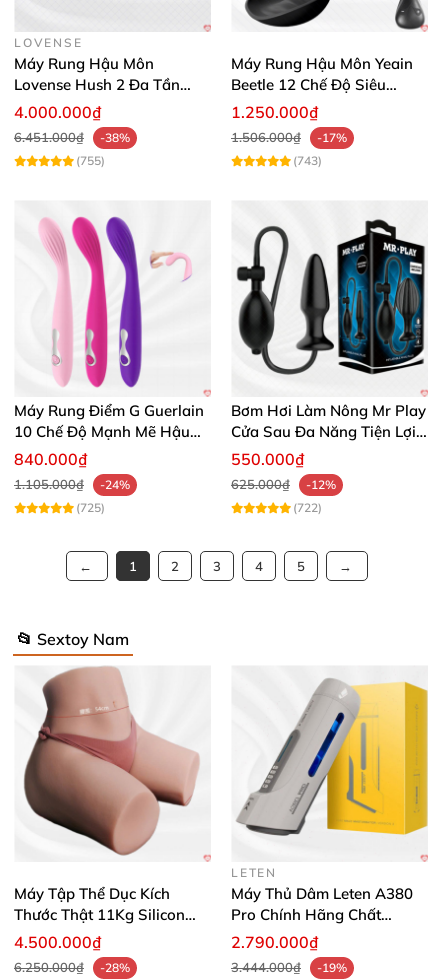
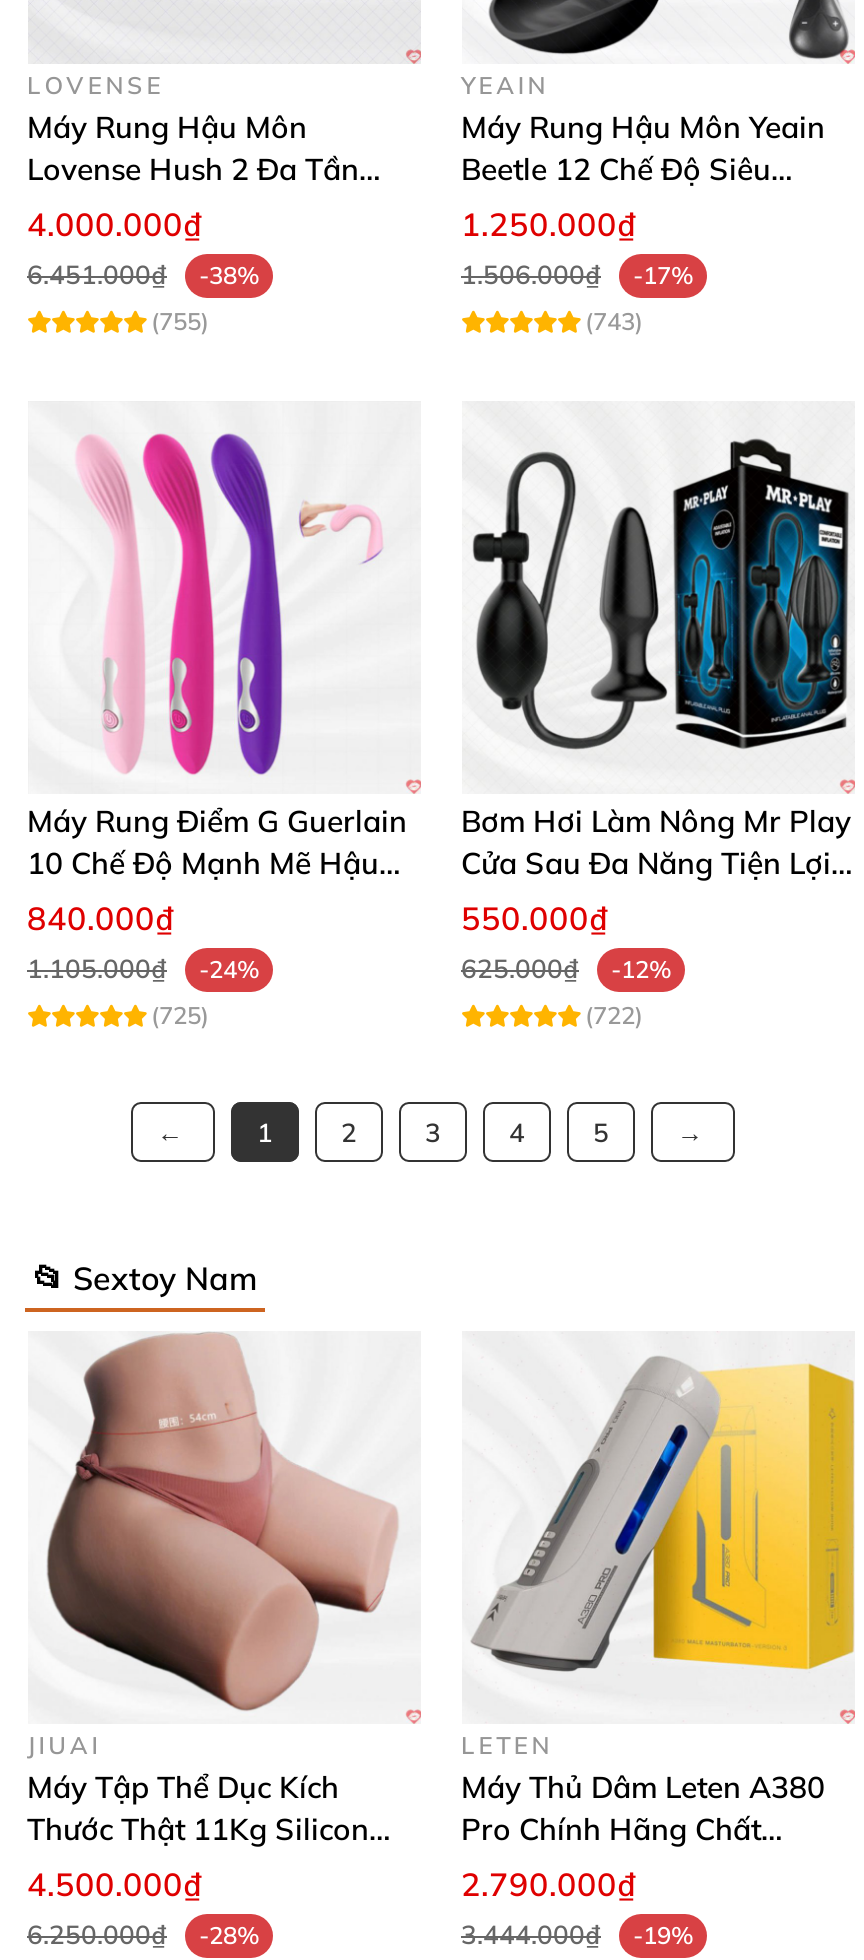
none -> [461,70,549,100] YEAIN
none -> [27,1730,101,1760] JIUAI

